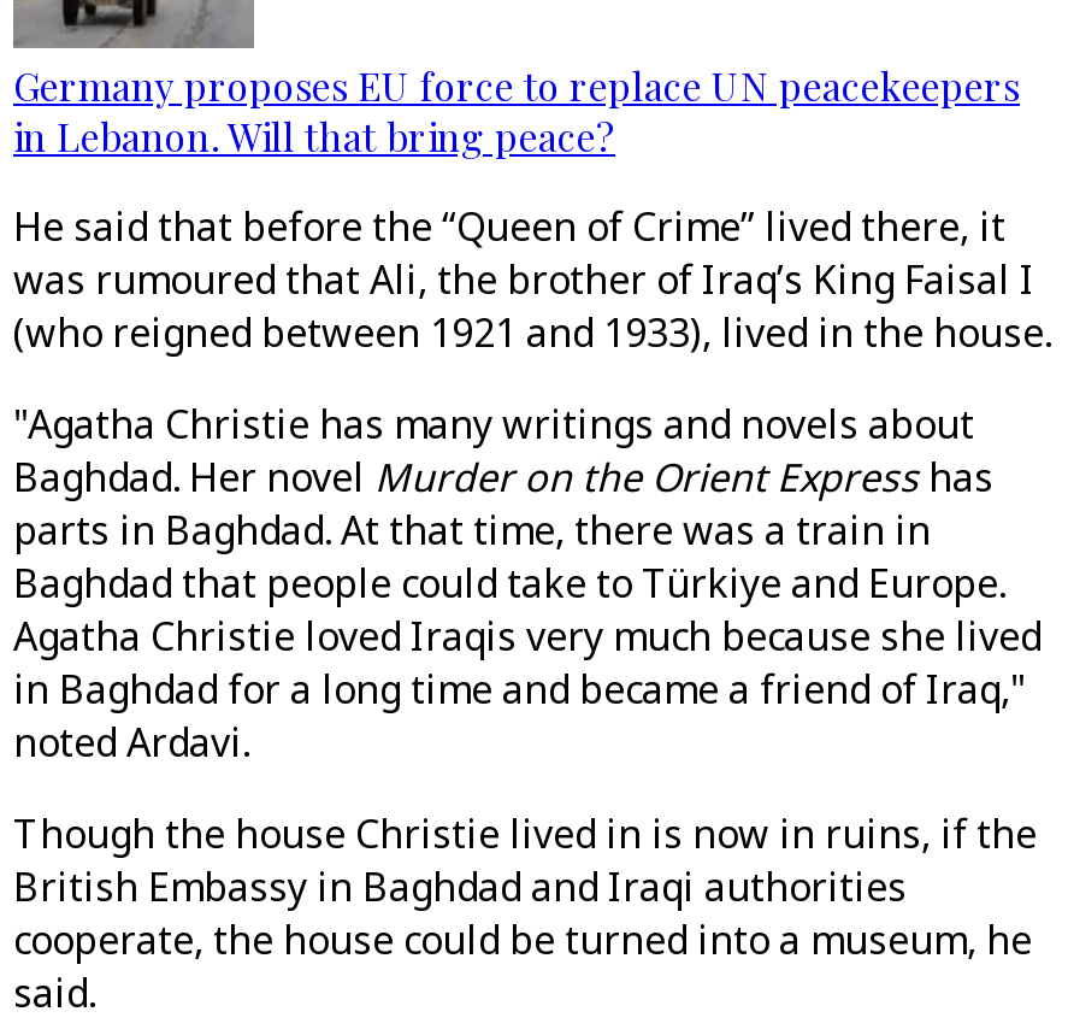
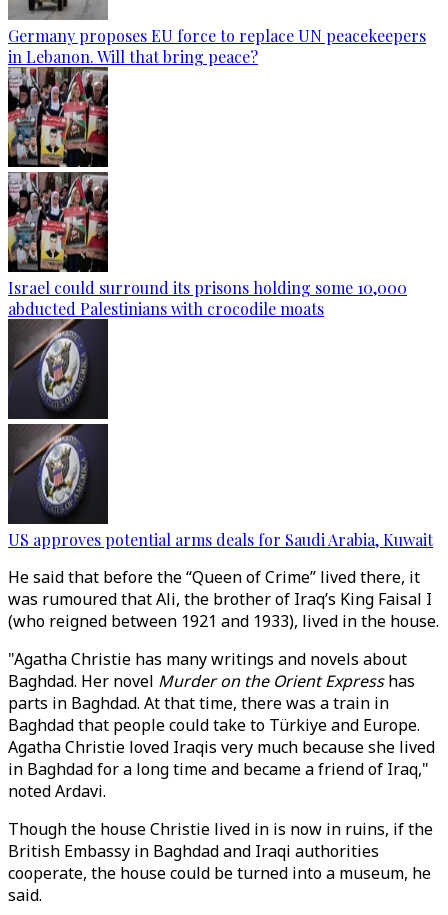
none -> [7,70,407,319] [image] | Israel could surround its prisons holding some 10,000 | abducted Palestinians with crocodile moats
none -> [7,327,433,550] [image] | US approves potential arms deals for Saudi Arabia, Kuwait

